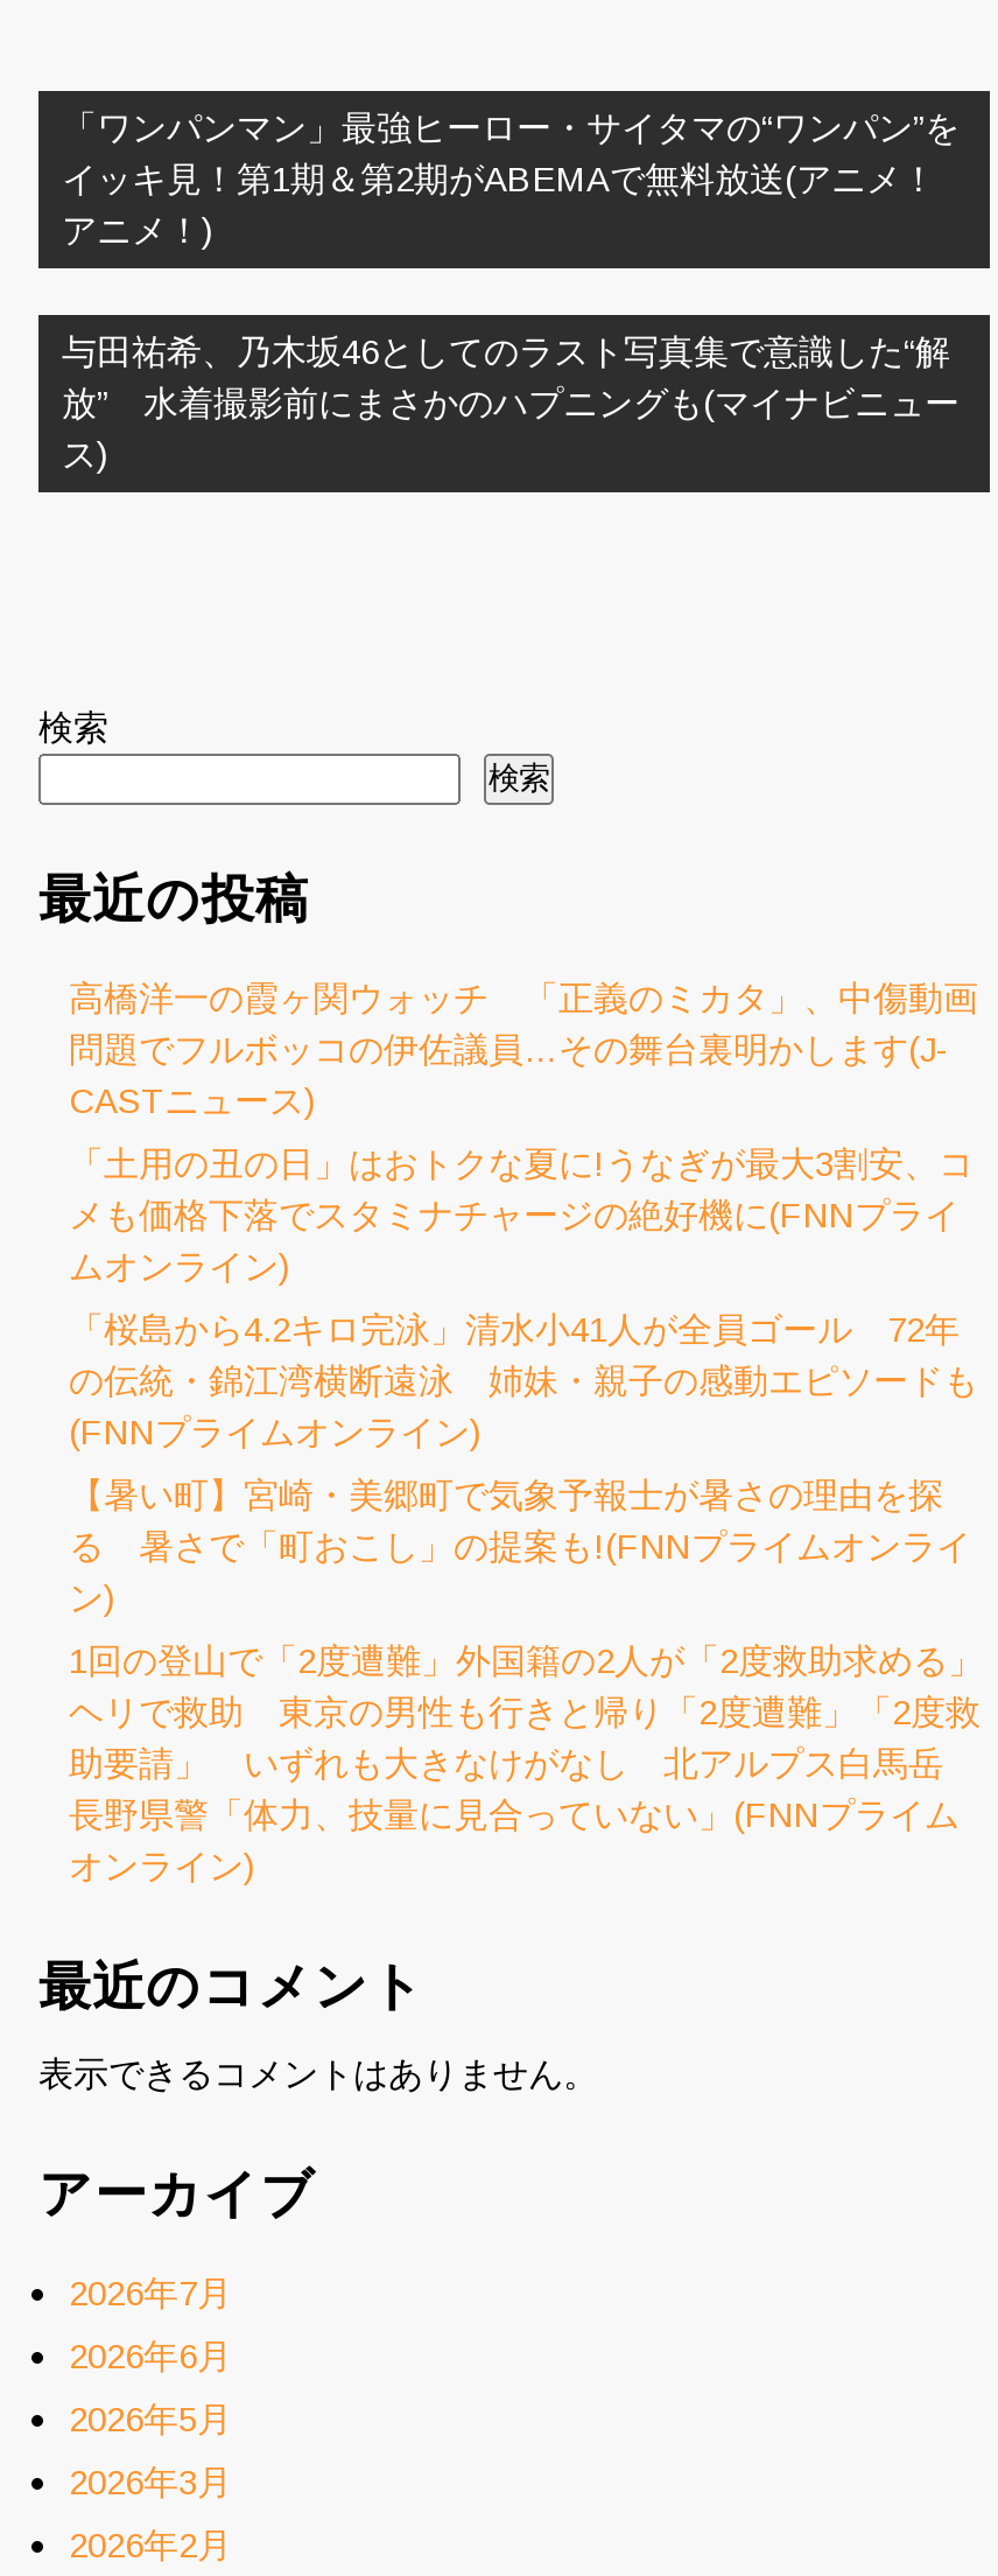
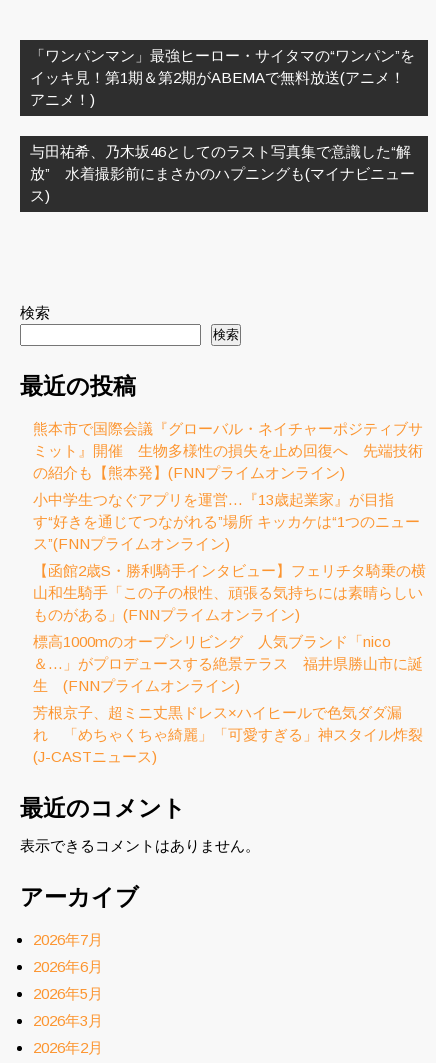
[69,978,978,1121] 高橋洋一の霞ヶ関ウォッチ 「正義のミカタ」、中傷動画 | 問題でフルボッコの伊佐議員…その舞台裏明かします(J- | CASTニュース) -> [33,420,423,481] 熊本市で国際会議『グローバル・ネイチャーポジティブサ | ミット』開催 生物多様性の損失を止め回復へ 先端技術 | の紹介も【熊本発】(FNNプライムオンライン)
[69,1144,974,1286] 「土用の丑の日」はおトクな夏に!うなぎが最大3割安、コ | メも価格下落でスタミナチャージの絶好機に(FNNプライ | ムオンライン) -> [33,491,420,552] 小中学生つなぐアプリを運営…『13歳起業家』が目指 | す“好きを通じてつながれる”場所 キッカケは“1つのニュー | ス”(FNNプライムオンライン)
[69,1310,978,1452] 「桜島から4.2キロ完泳」清水小41人が全員ゴール 72年 | の伝統・錦江湾横断遠泳 姉妹・親子の感動エピソードも | (FNNプライムオンライン) -> [33,562,426,623] 【函館2歳S・勝利騎手インタビュー】フェリチタ騎乗の横 | 山和生騎手「この子の根性、頑張る気持ちには素晴らしい | ものがある」(FNNプライムオンライン)
[69,1475,971,1618] 【暑い町】宮崎・美郷町で気象予報士が暑さの理由を探 | る 暑さで「町おこし」の提案も!(FNNプライムオンライ | ン) -> [33,633,423,694] 標高1000mのオープンリビング 人気ブランド「nico | ＆…」がプロデュースする絶景テラス 福井県勝山市に誕 | 生 (FNNプライムオンライン)
[69,1641,983,1886] 1回の登山で「2度遭難」外国籍の2人が「2度救助求める」 | ヘリで救助 東京の男性も行きと帰り「2度遭難」「2度救 | 助要請」 いずれも大きなけがなし 北アルプス白馬岳 | 長野県警「体力、技量に見合っていない」(FNNプライム | オンライン) -> [33,704,423,765] 芳根京子、超ミニ丈黒ドレス×ハイヒールで色気ダダ漏 | れ 「めちゃくちゃ綺麗」「可愛すぎる」神スタイル炸裂 | (J-CASTニュース)

